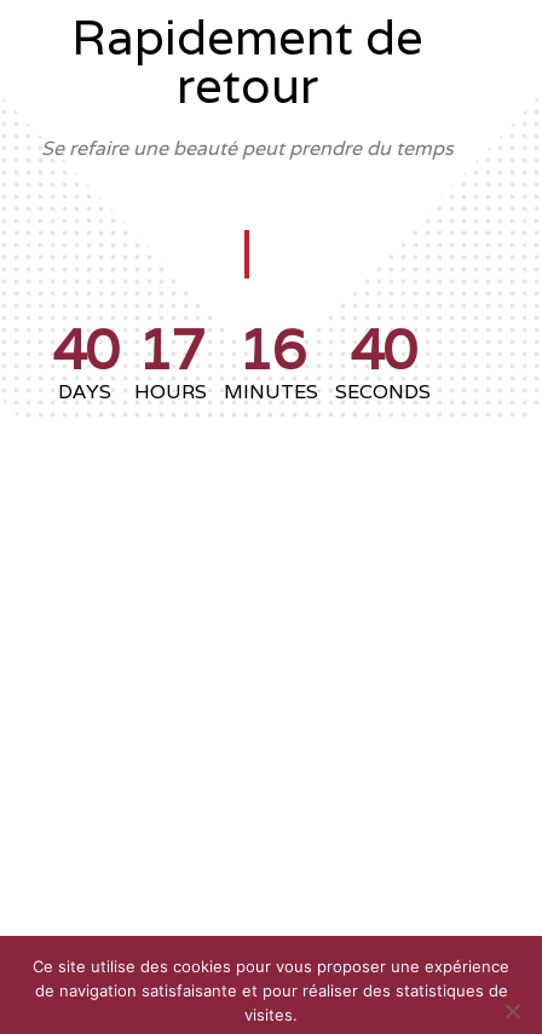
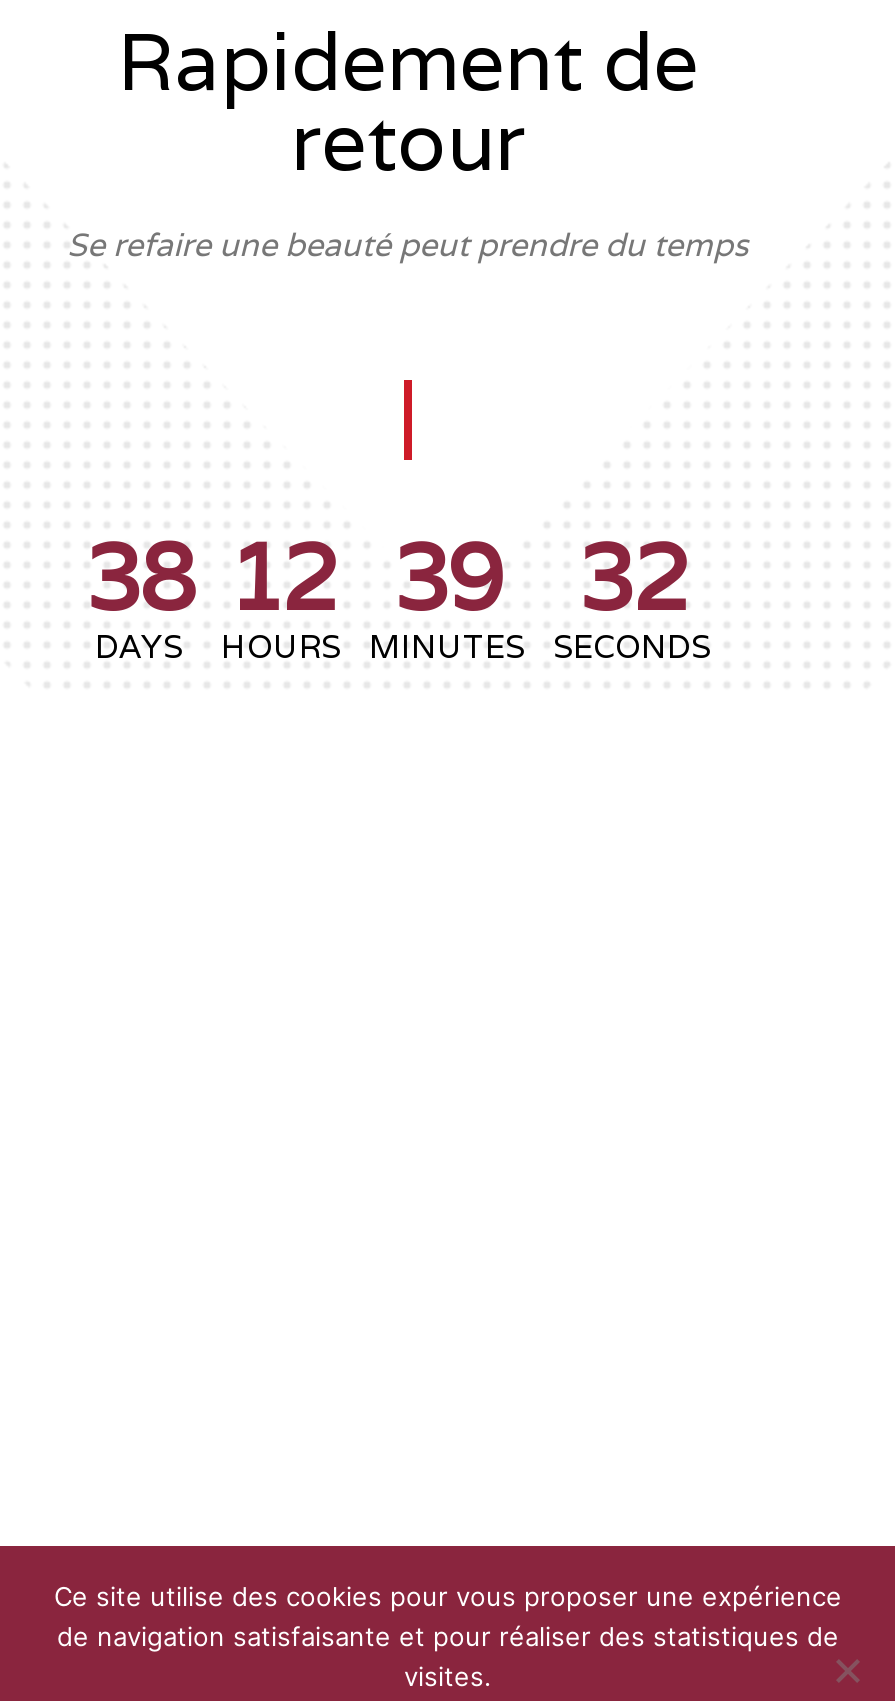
[51,312,117,385] 40 -> [85,516,193,636] 38
[137,312,203,385] 17 -> [227,516,335,636] 12
[238,312,303,385] 16 -> [393,516,501,636] 39
[350,312,415,385] 40 -> [578,516,686,636] 32

